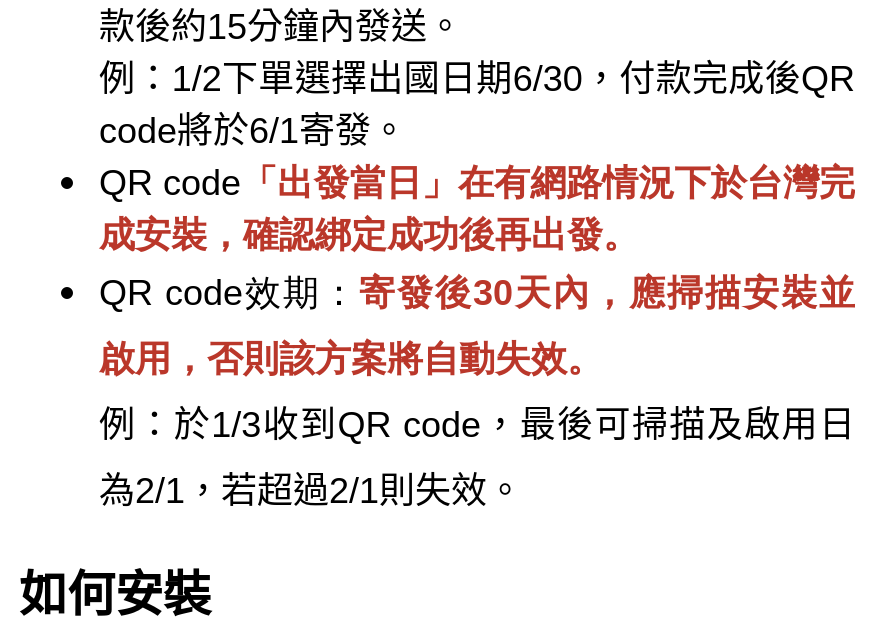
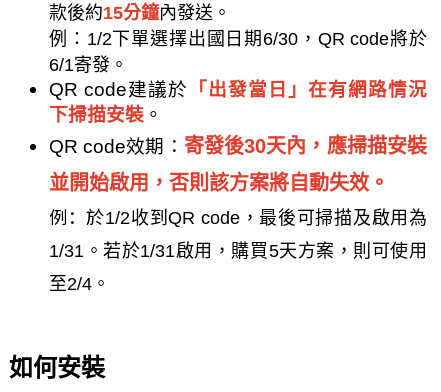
[99,59,855,511] 例：1/2下單選擇出國日期6/30，付款完成後QR | code將於6/1寄發。 | QR code「出發當日」在有網路情況下於台灣完 | 成安裝，確認綁定成功後再出發。 | QR code效期：寄發後30天內，應掃描安裝並 | 啟用，否則該方案將自動失效。 | 例：於1/3收到QR code，最後可掃描及啟用日 | 為2/1，若超過2/1則失效。 -> [49,29,427,294] 例：1/2下單選擇出國日期6/30，QR code將於 | 6/1寄發。 | QR code建議於「出發當日」在有網路情況 | 下掃描安裝。 | QR code效期：寄發後30天內，應掃描安裝 | 並開始啟用，否則該方案將自動失效。 | 例：於1/2收到QR code，最後可掃描及啟用為 | 1/31。若於1/31啟用，購買5天方案，則可使用 | 至2/4。

